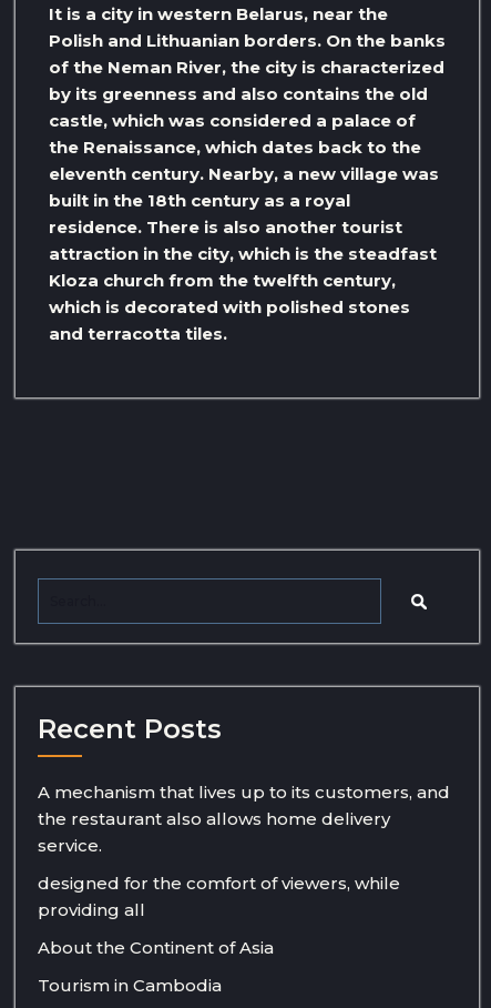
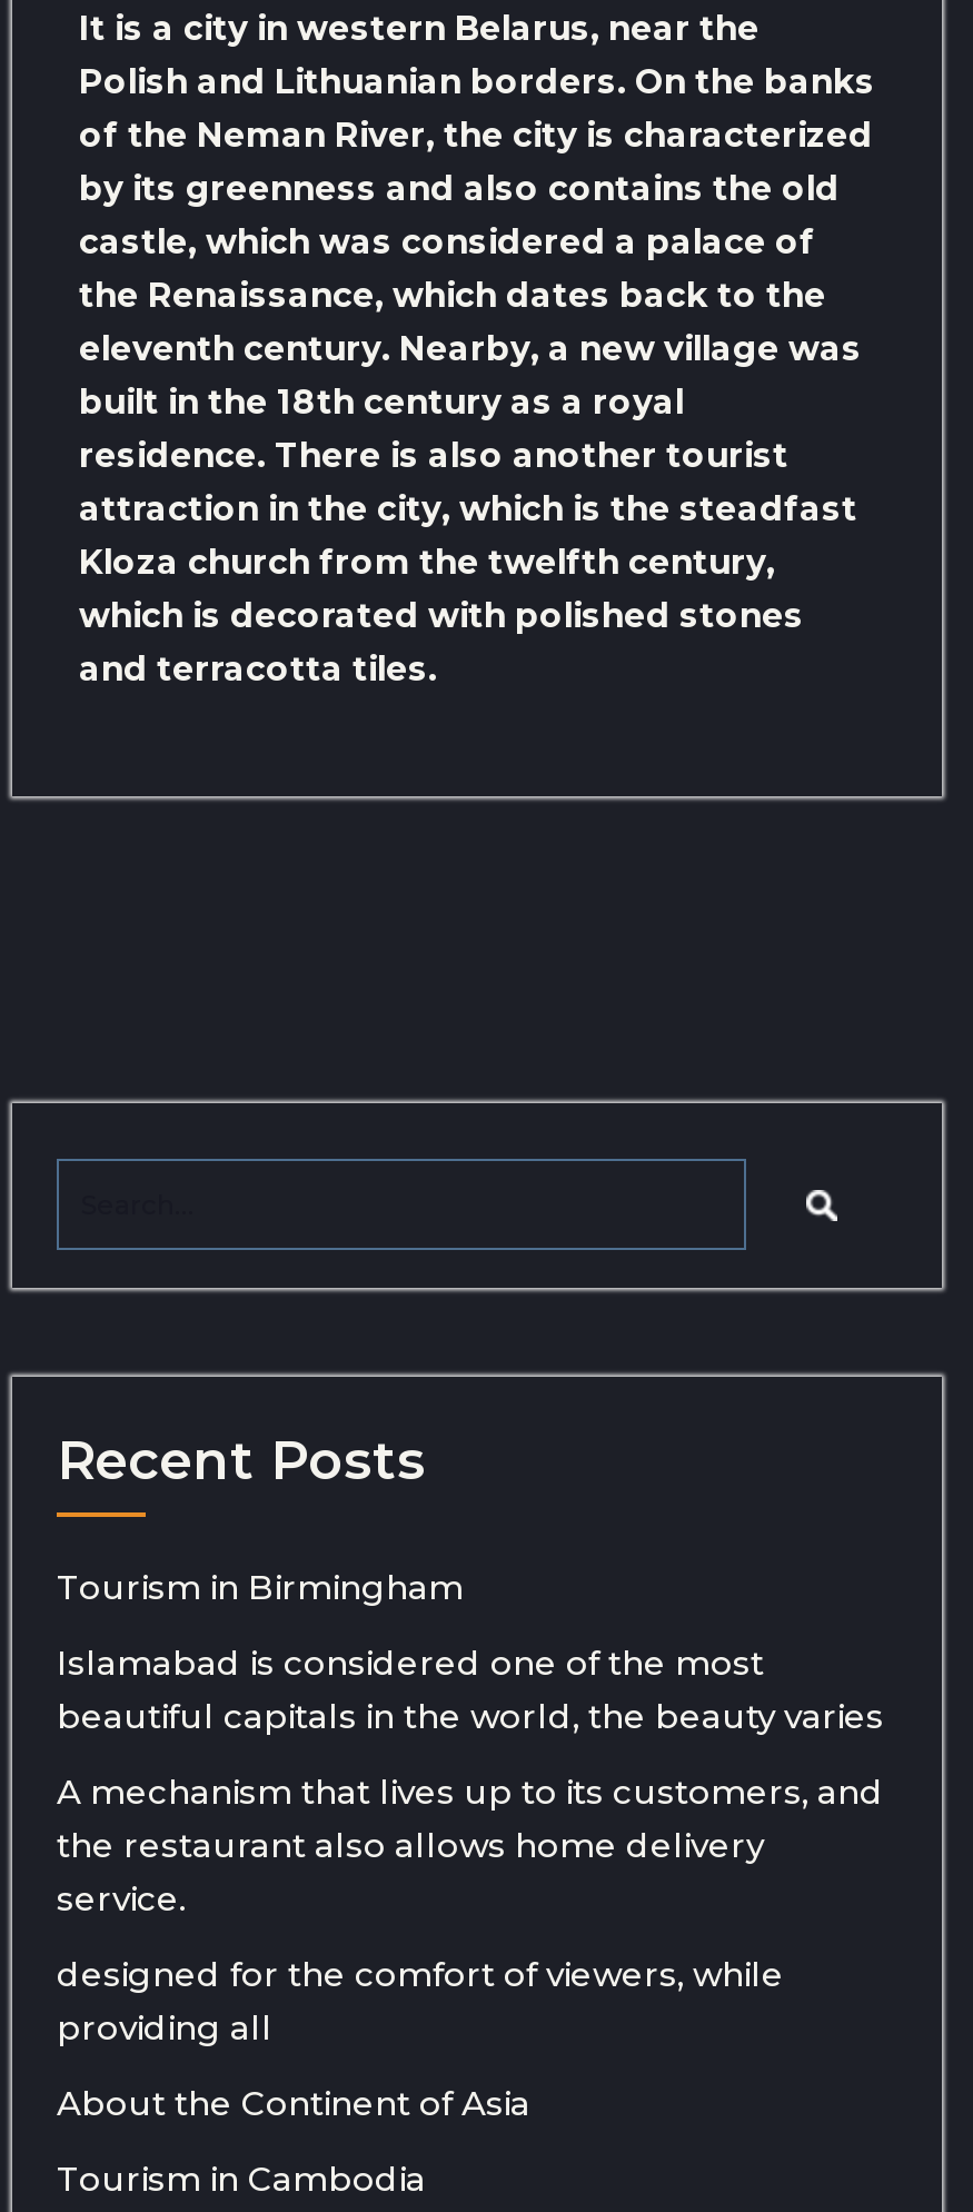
none -> [57,1567,884,1738] Tourism in Birmingham | Islamabad is considered one of the most | beautiful capitals in the world, the beauty varies

